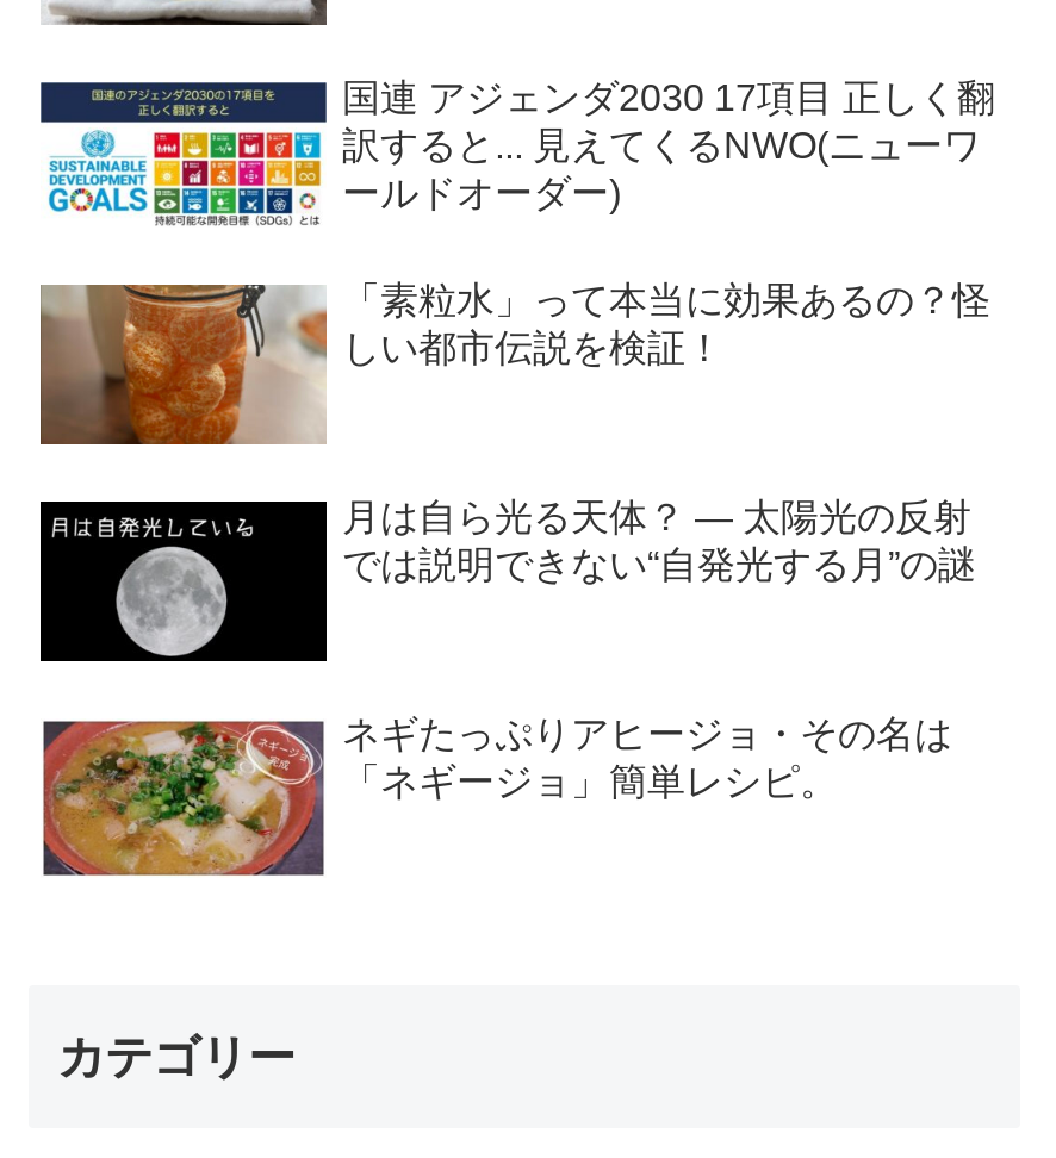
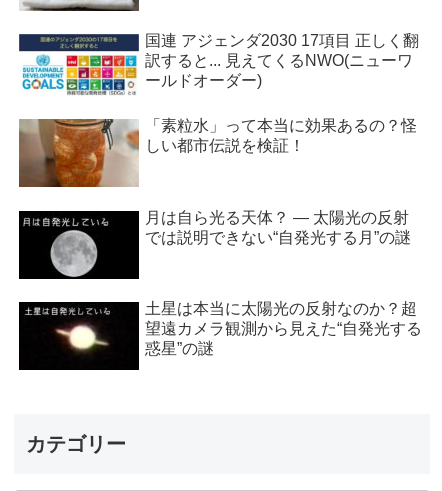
[41,713,952,879] [image] | ネギたっぷりアヒージョ・その名は | 「ネギージョ」簡単レシピ。 -> [18,300,422,371] [image] | 土星は本当に太陽光の反射なのか？超 | 望遠カメラ観測から見えた“自発光する | 惑星”の謎

